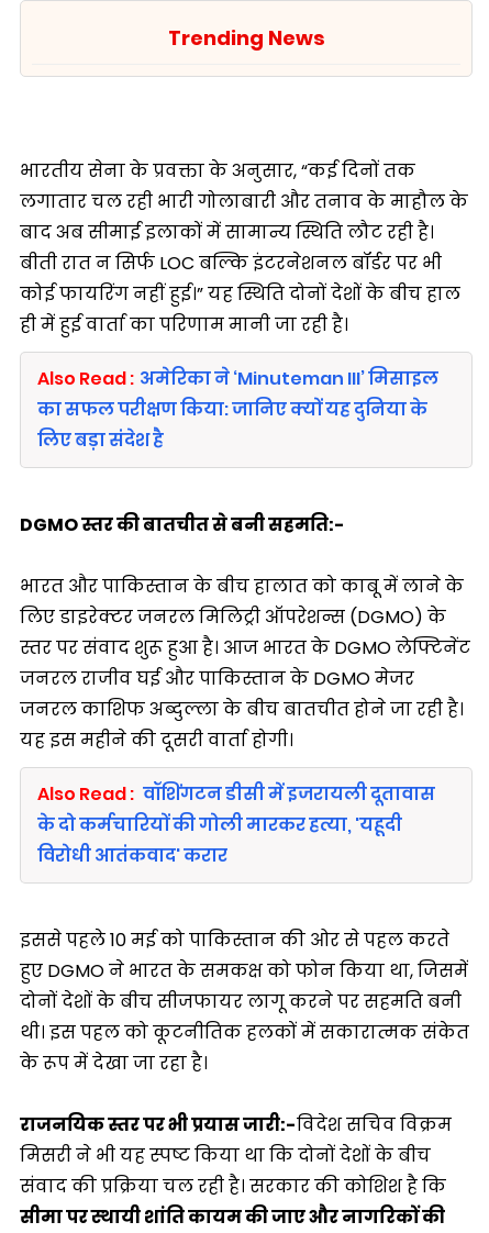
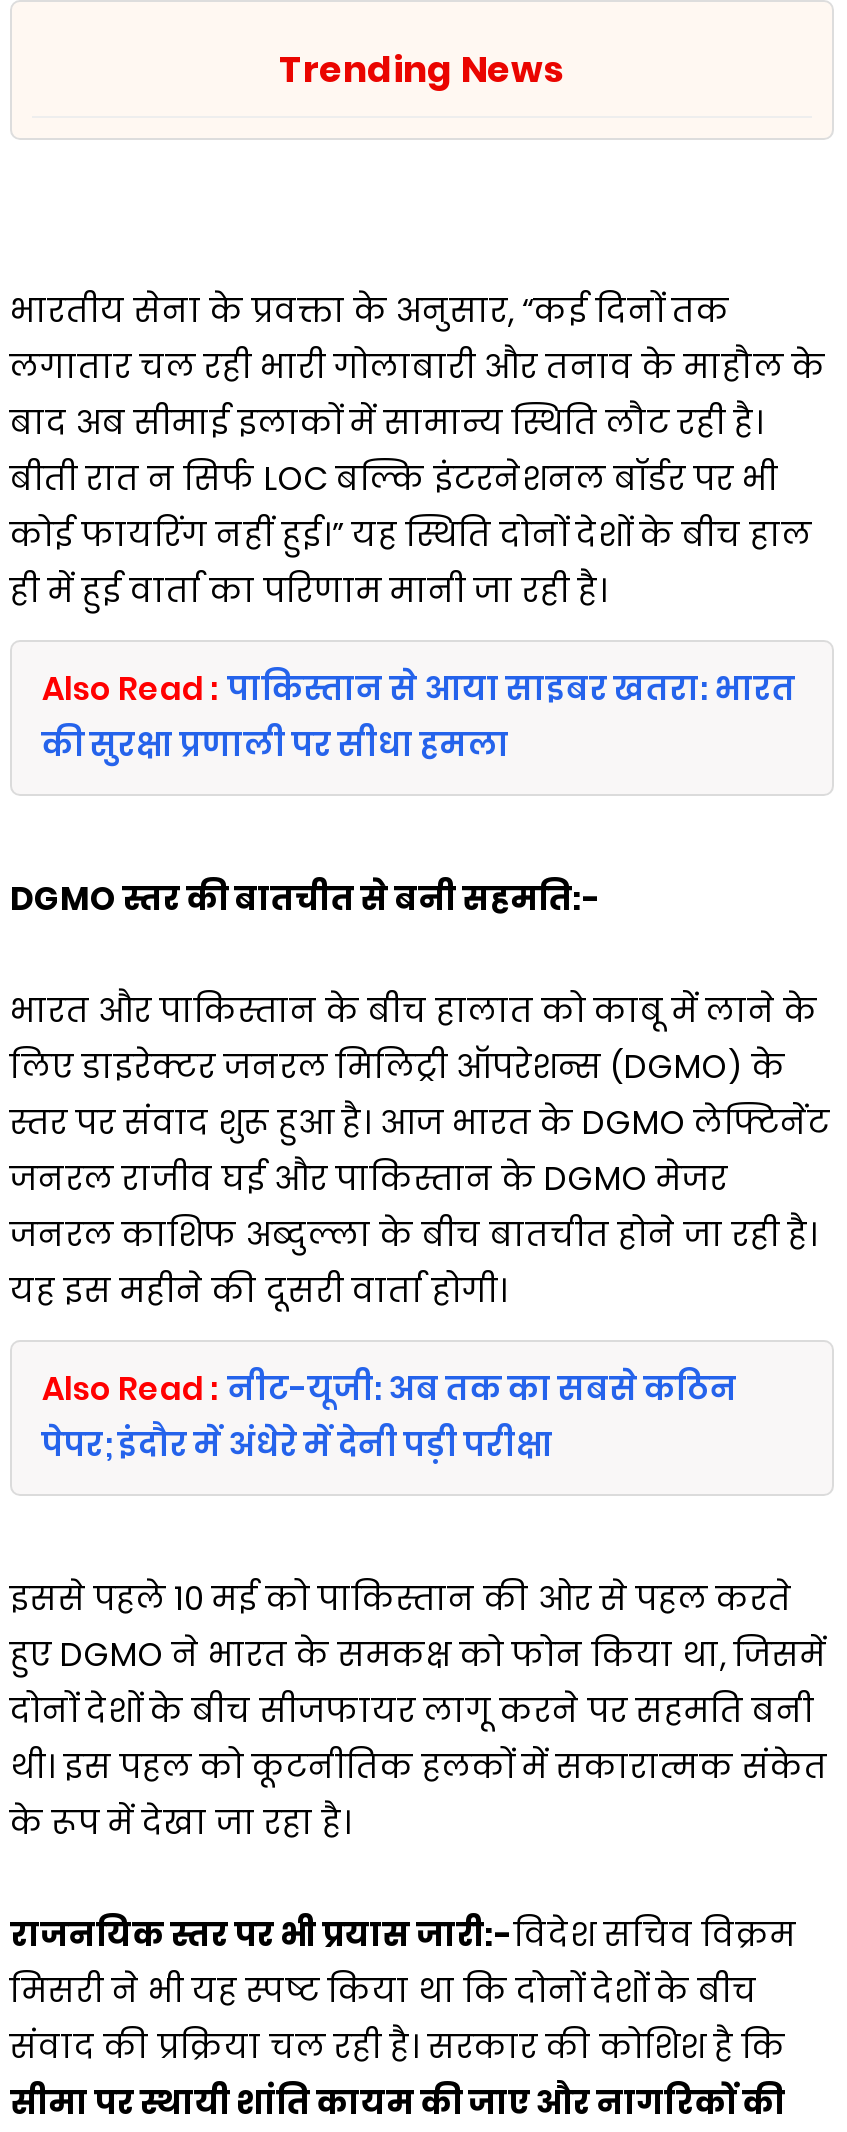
[37,366,438,453] Also Read : अमेरिका ने ‘Minuteman III’ मिसाइल | का सफल परीक्षण किया: जानिए क्यों यह दुनिया के | लिए बड़ा संदेश है -> [42,666,796,768] Also Read : पाकिस्तान से आया साइबर खतरा: भारत | की सुरक्षा प्रणाली पर सीधा हमला
[37,781,435,868] Also Read : वॉशिंगटन डीसी में इजरायली दूतावास | के दो कर्मचारियों की गोली मारकर हत्या, 'यहूदी | विरोधी आतंकवाद' करार -> [42,1366,738,1468] Also Read : नीट-यूजी: अब तक का सबसे कठिन | पेपर; इंदौर में अंधेरे में देनी पड़ी परीक्षा

